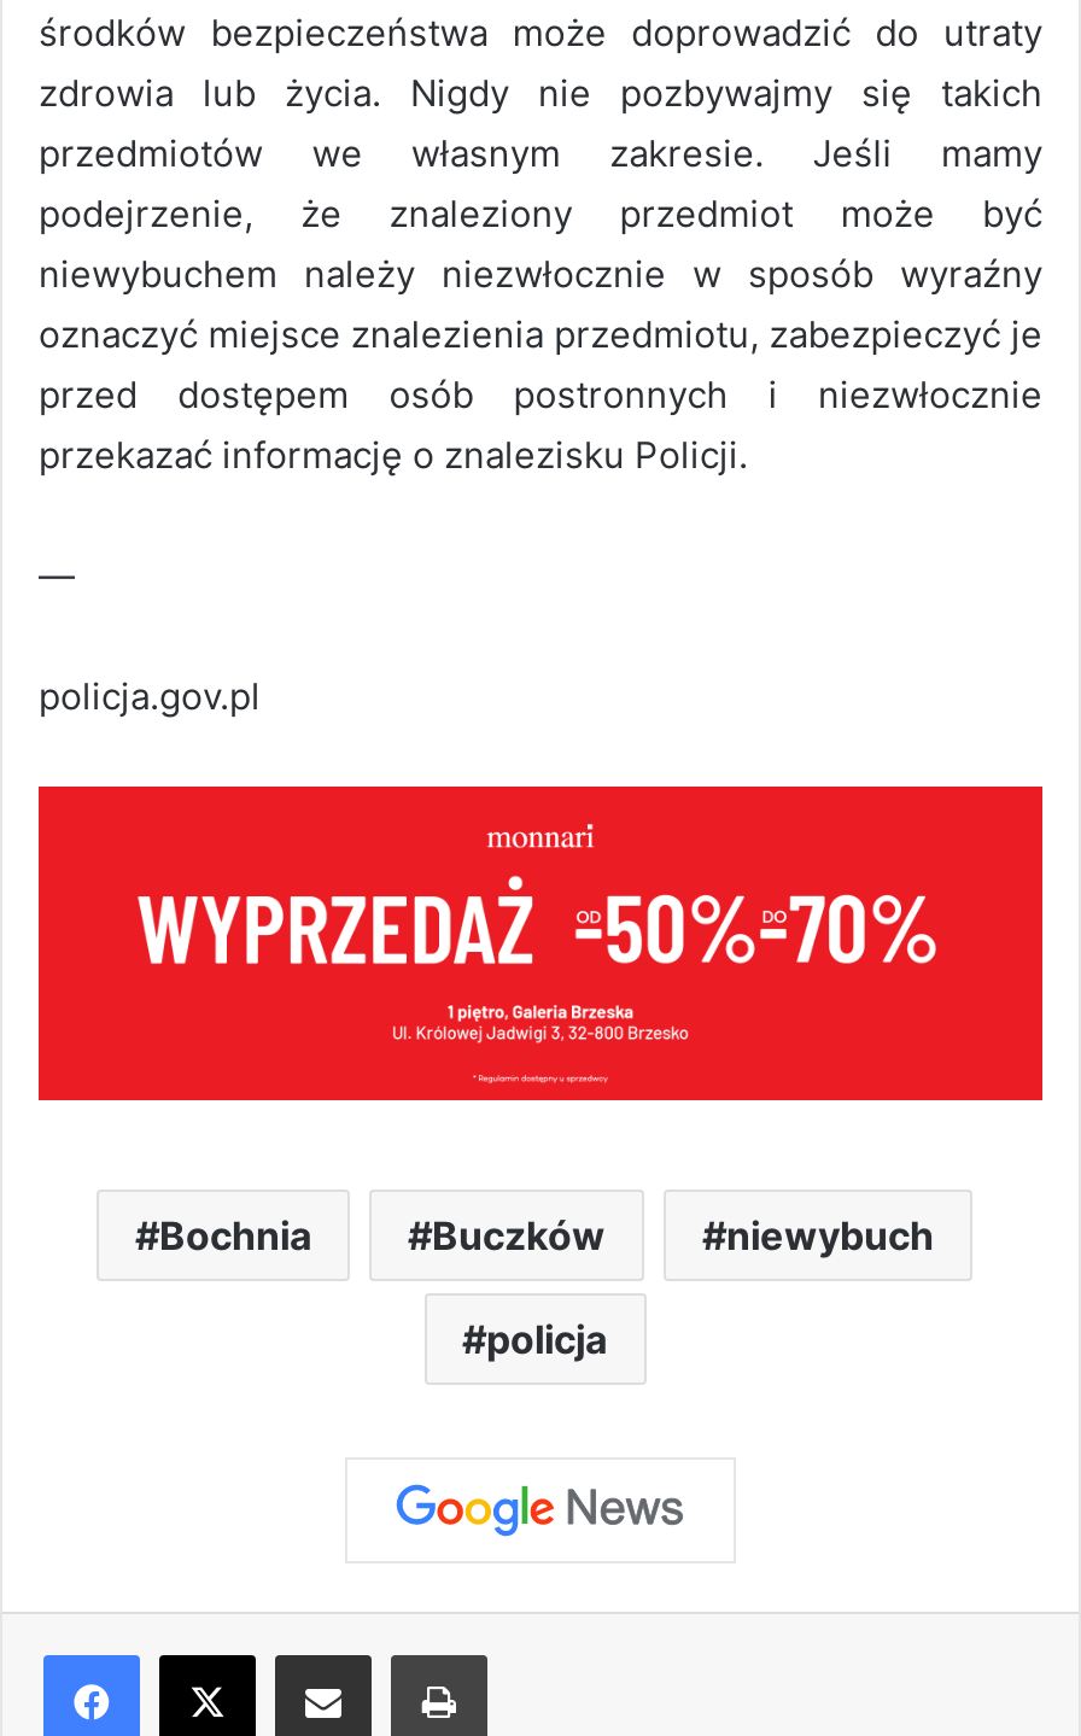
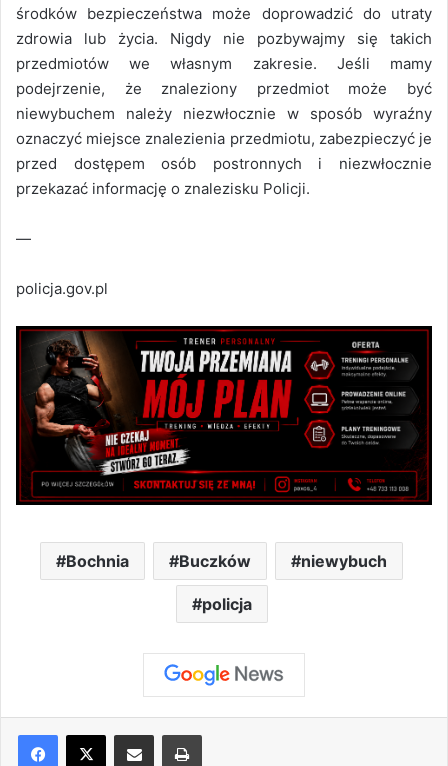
[36,784,1045,1103] [image] -> [15,325,433,506] [image]

